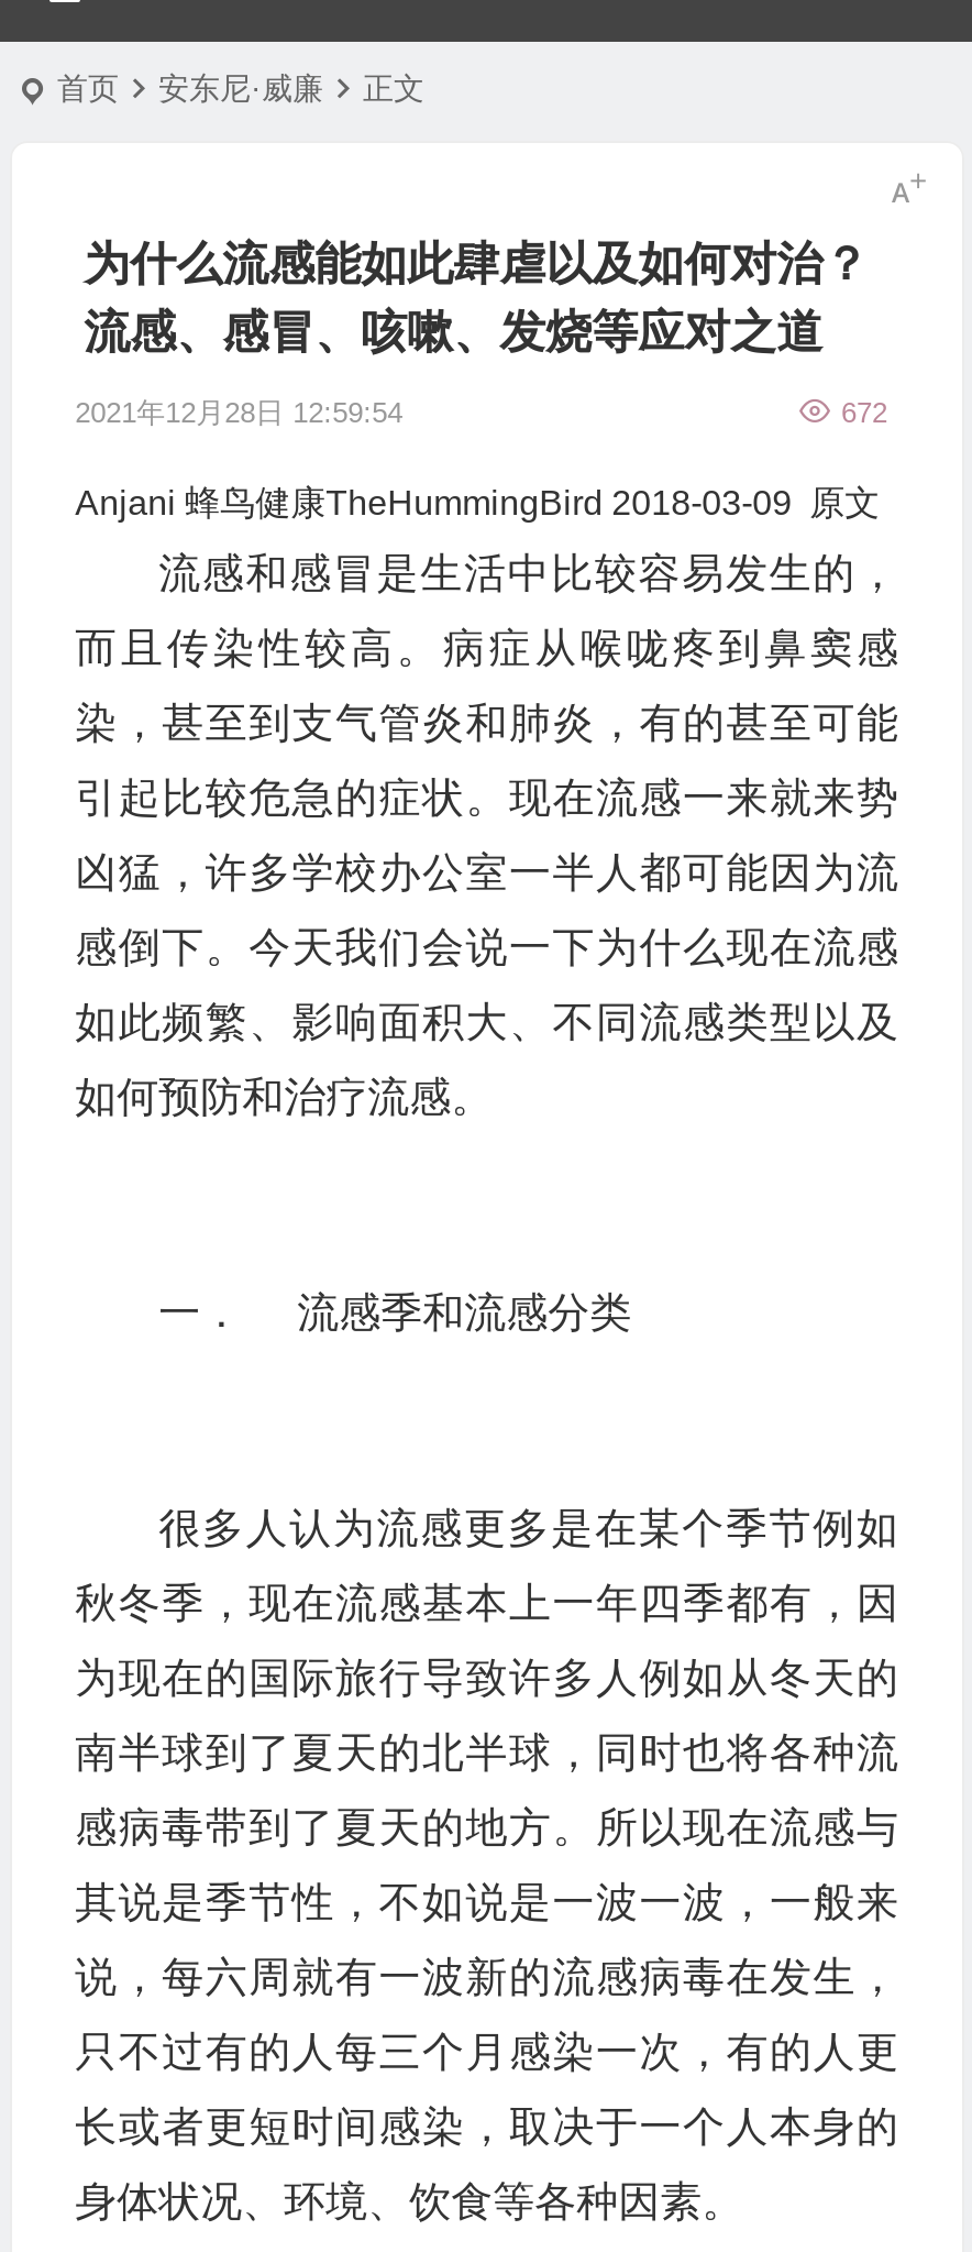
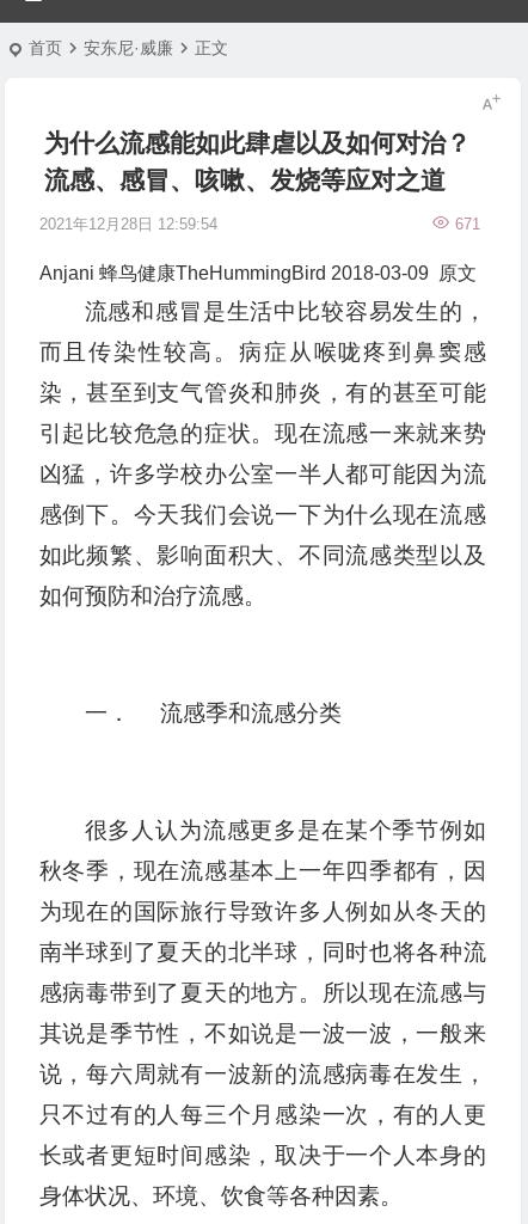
[841,396,887,429] 672 -> [455,215,480,233] 671

